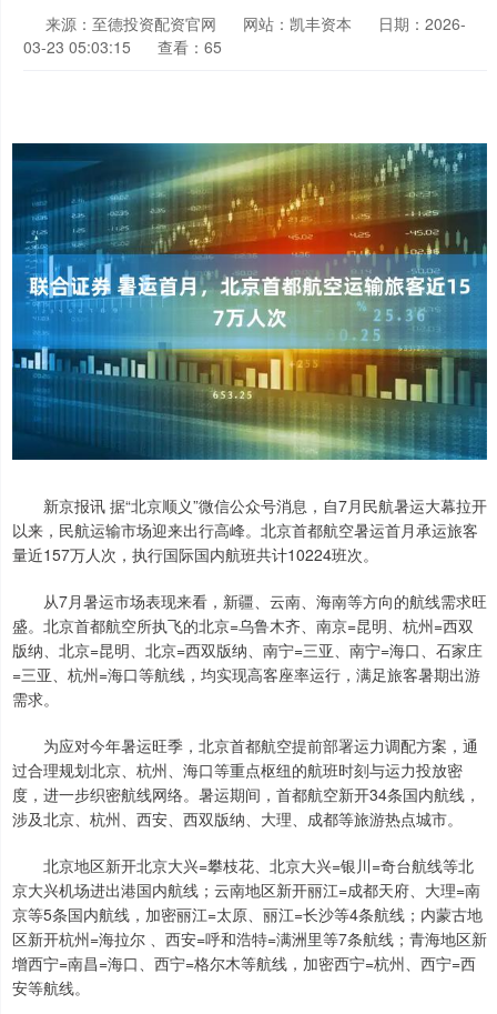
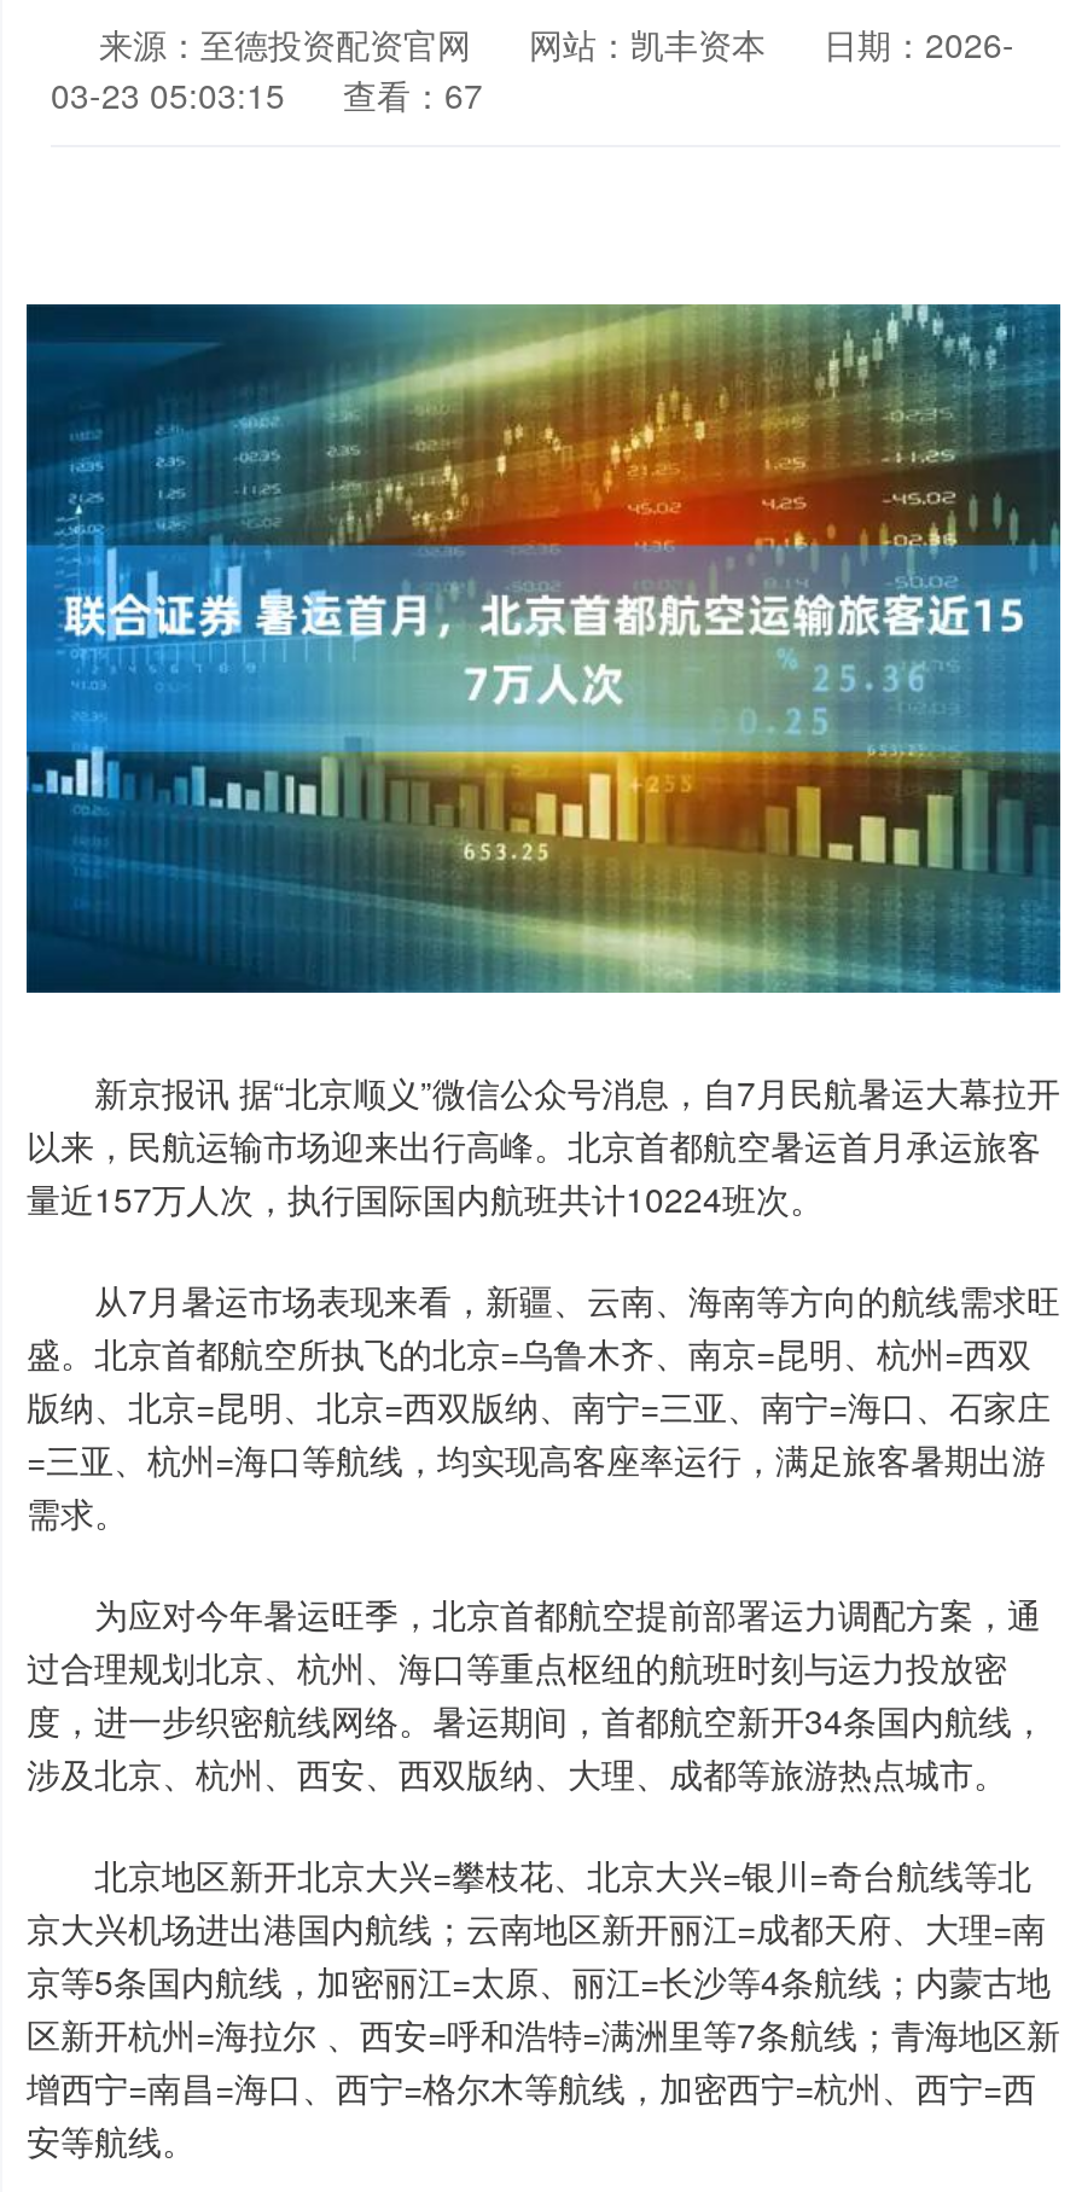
[23,36,222,58] 03-23 05:03:15 查看：65 -> [51,70,483,118] 03-23 05:03:15 查看：67

